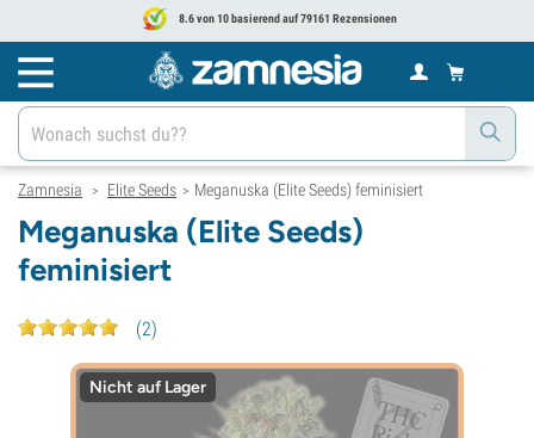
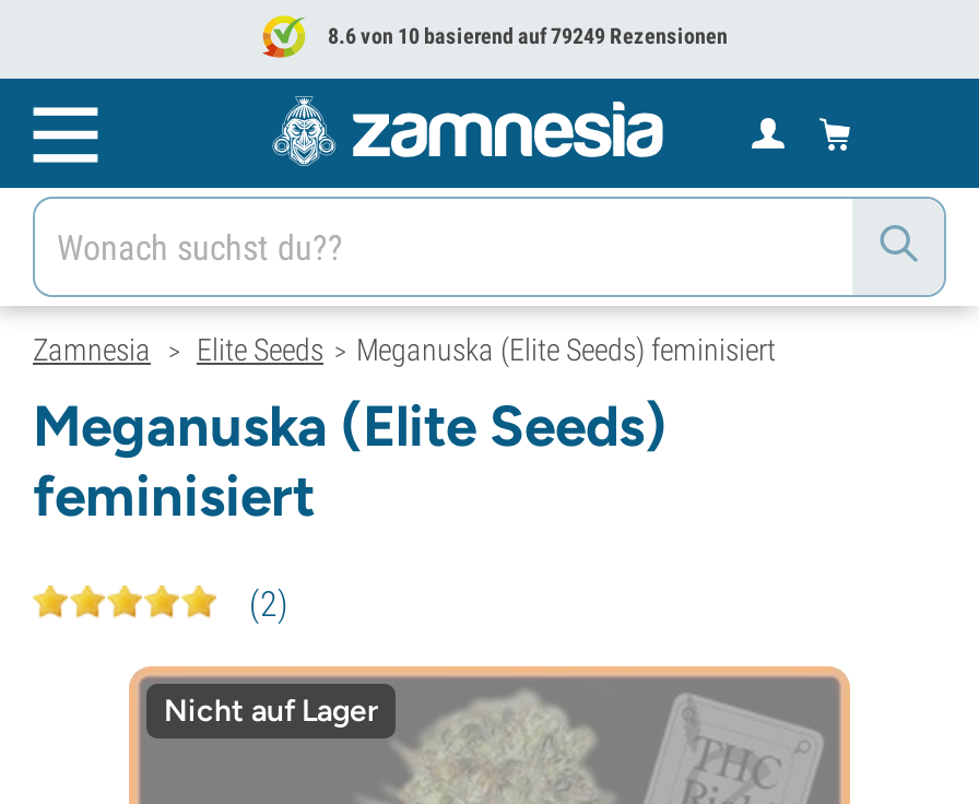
[176,12,397,25] 8.6 von 10 basierend auf 79161 Rezensionen -> [323,24,728,48] 8.6 von 10 basierend auf 79249 Rezensionen

